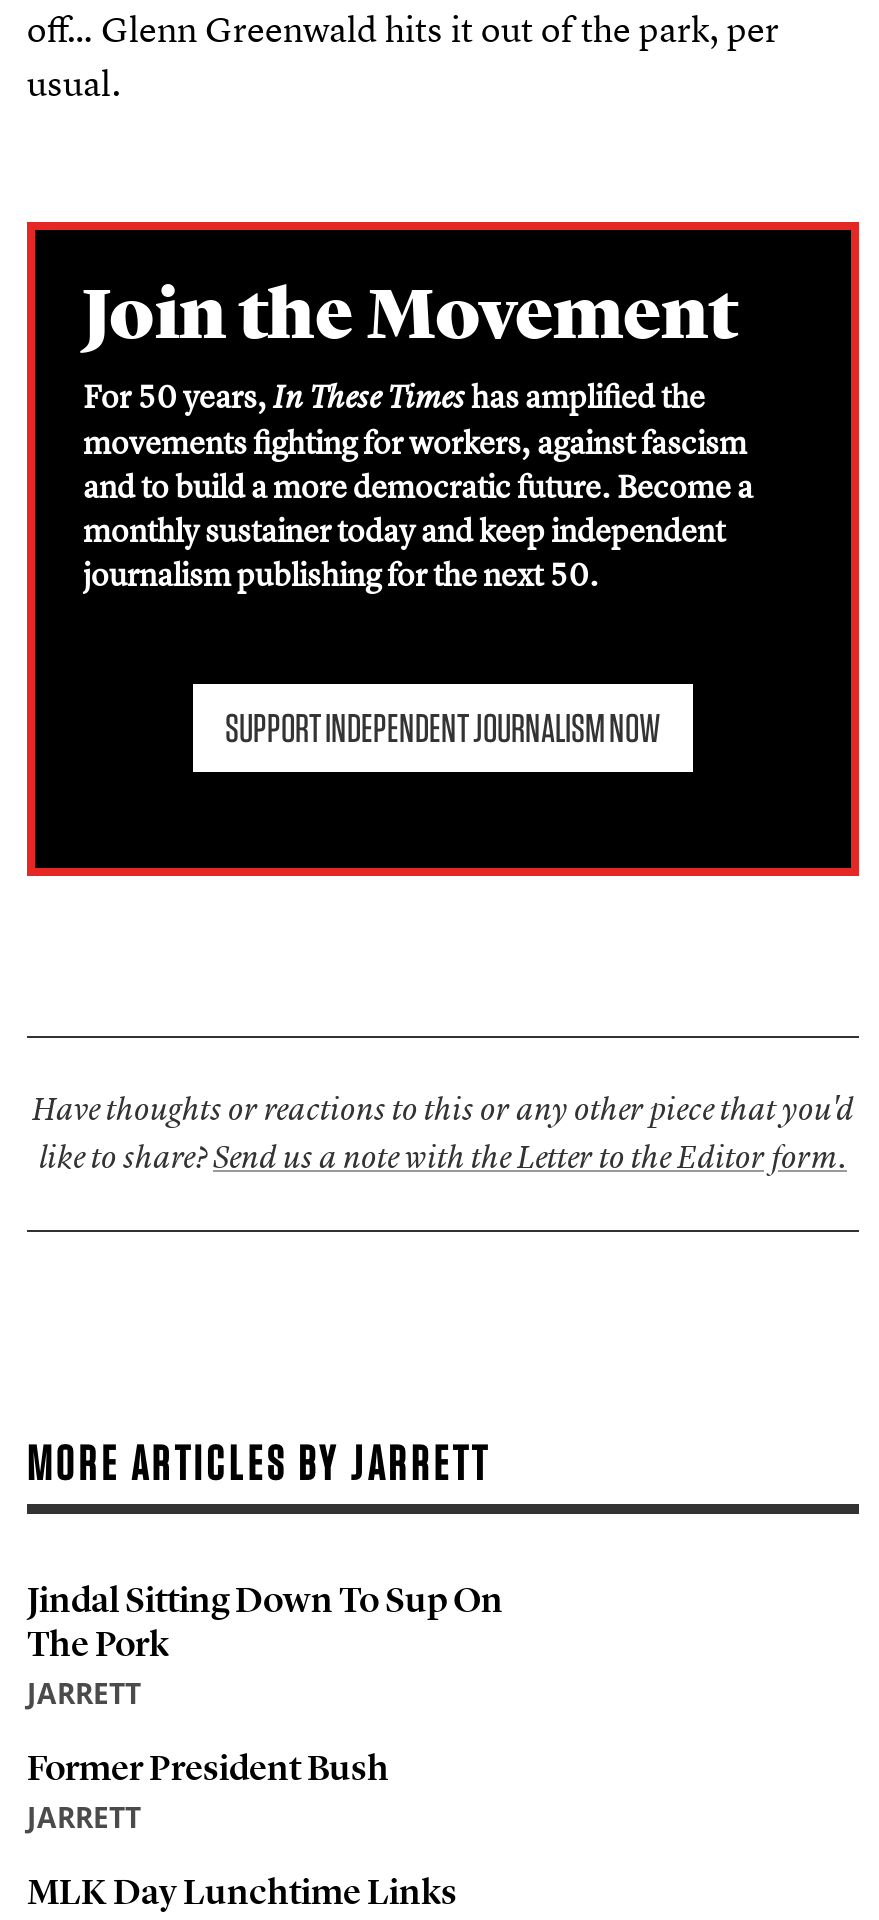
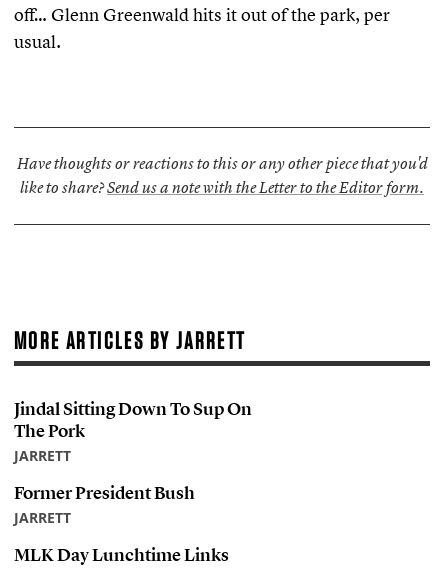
[25,220,861,878] [image] | Join the Movement | For 50 years,In These Timeshas amplified the | movements fighting for workers, against fascism | and to build a more democratic future. Become a | monthly sustainer today and keep independent | journalism publishing for the next 50. | SUPPORT INDEPENDENT JOURNALISM NOW -> none

